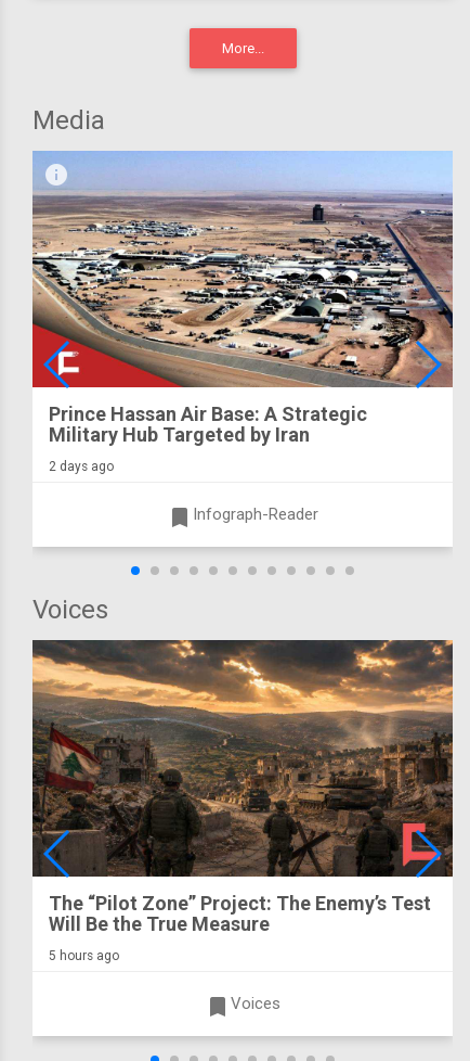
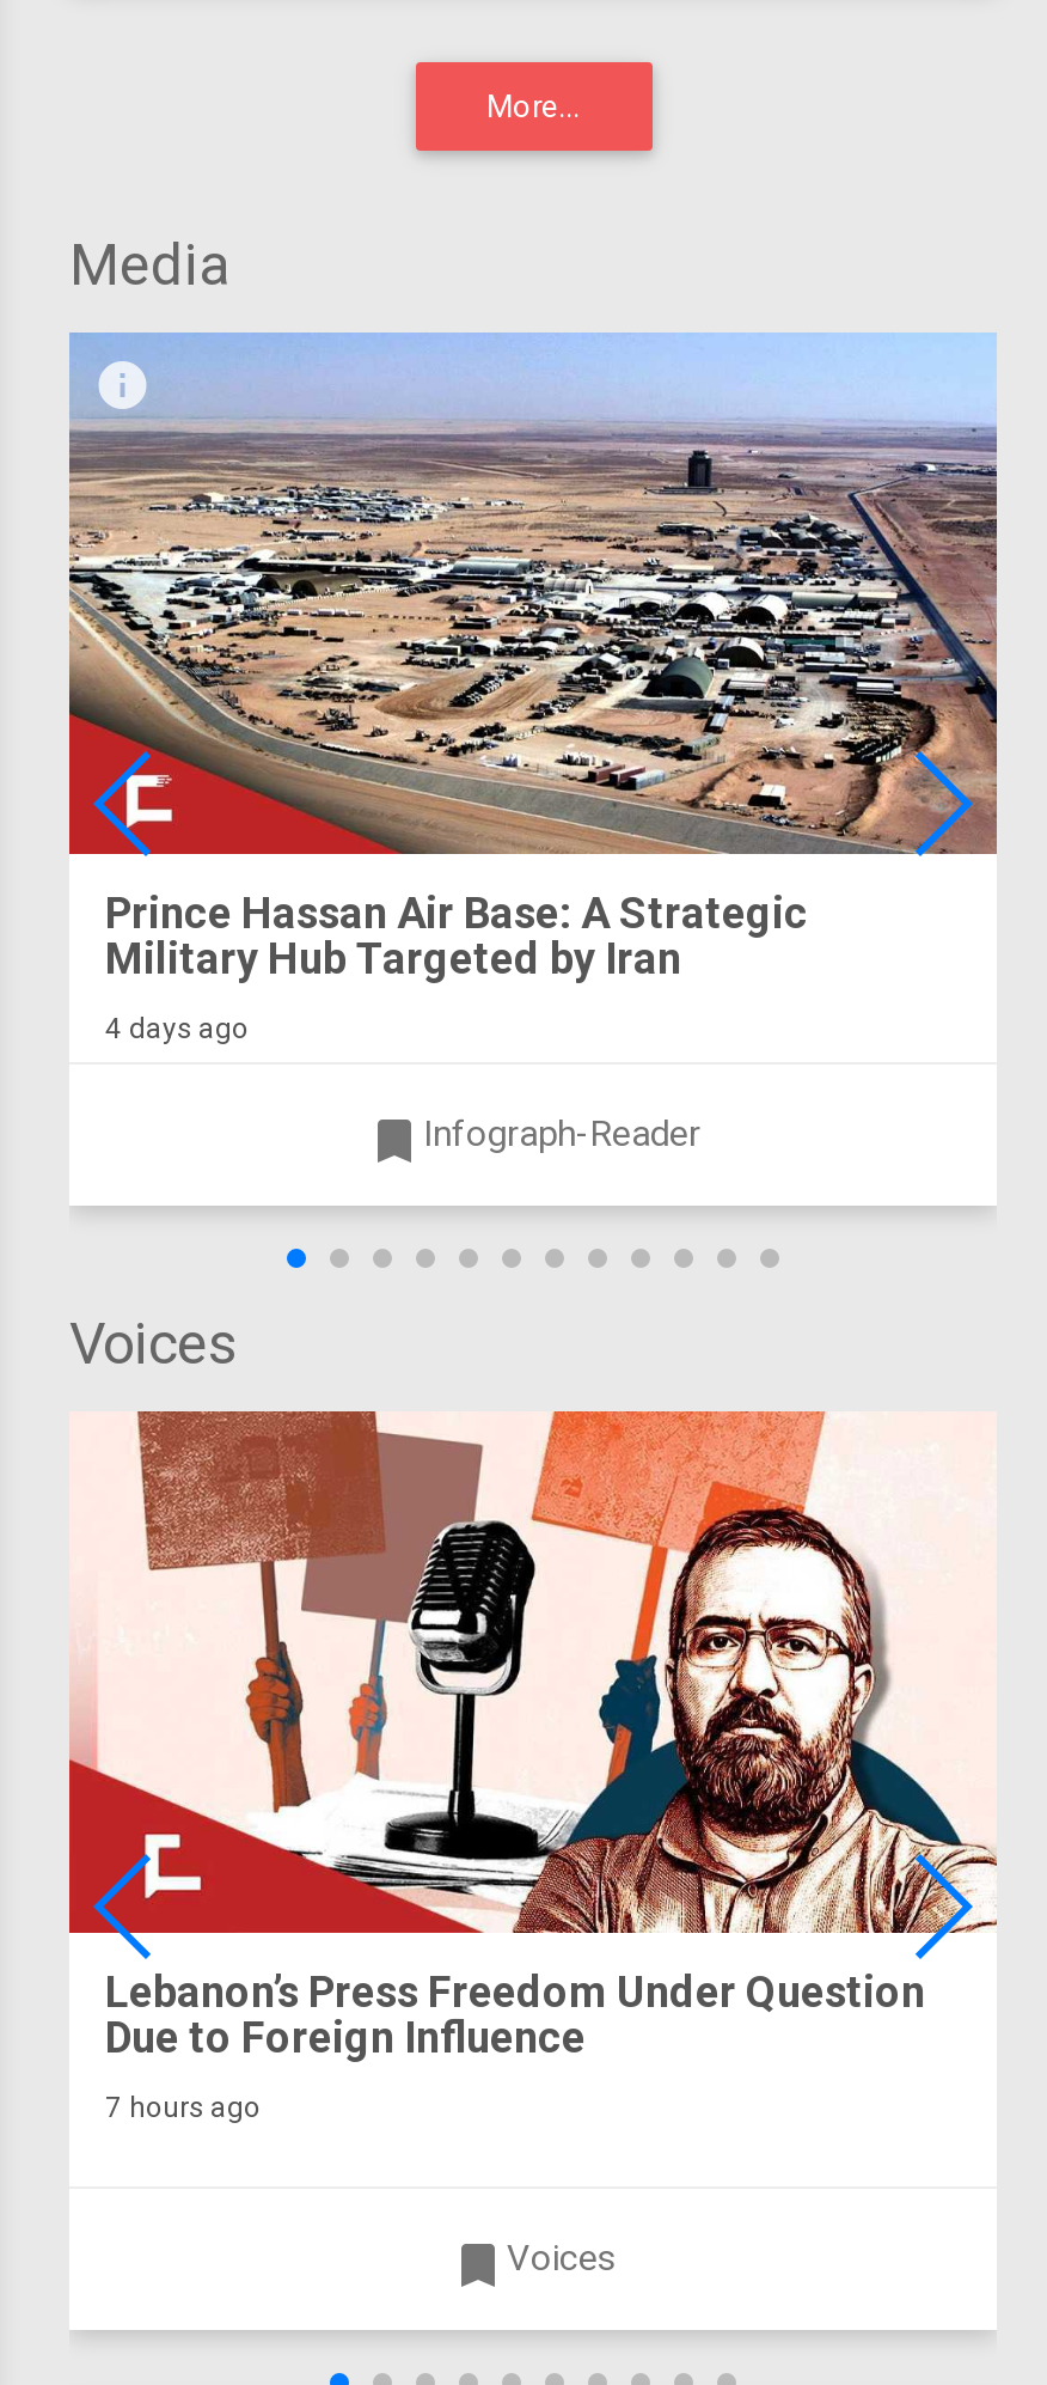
[49,459,114,474] 2 days ago -> [105,1011,249,1045] 4 days ago
[31,639,454,935] [image] | The “Pilot Zone” Project: The Enemy’s Test | Will Be the True Measure -> [67,1409,997,2062] [image] | Lebanon’s Press Freedom Under Question | Due to Foreign Influence
[49,948,119,963] 5 hours ago -> [105,2091,261,2124] 7 hours ago

